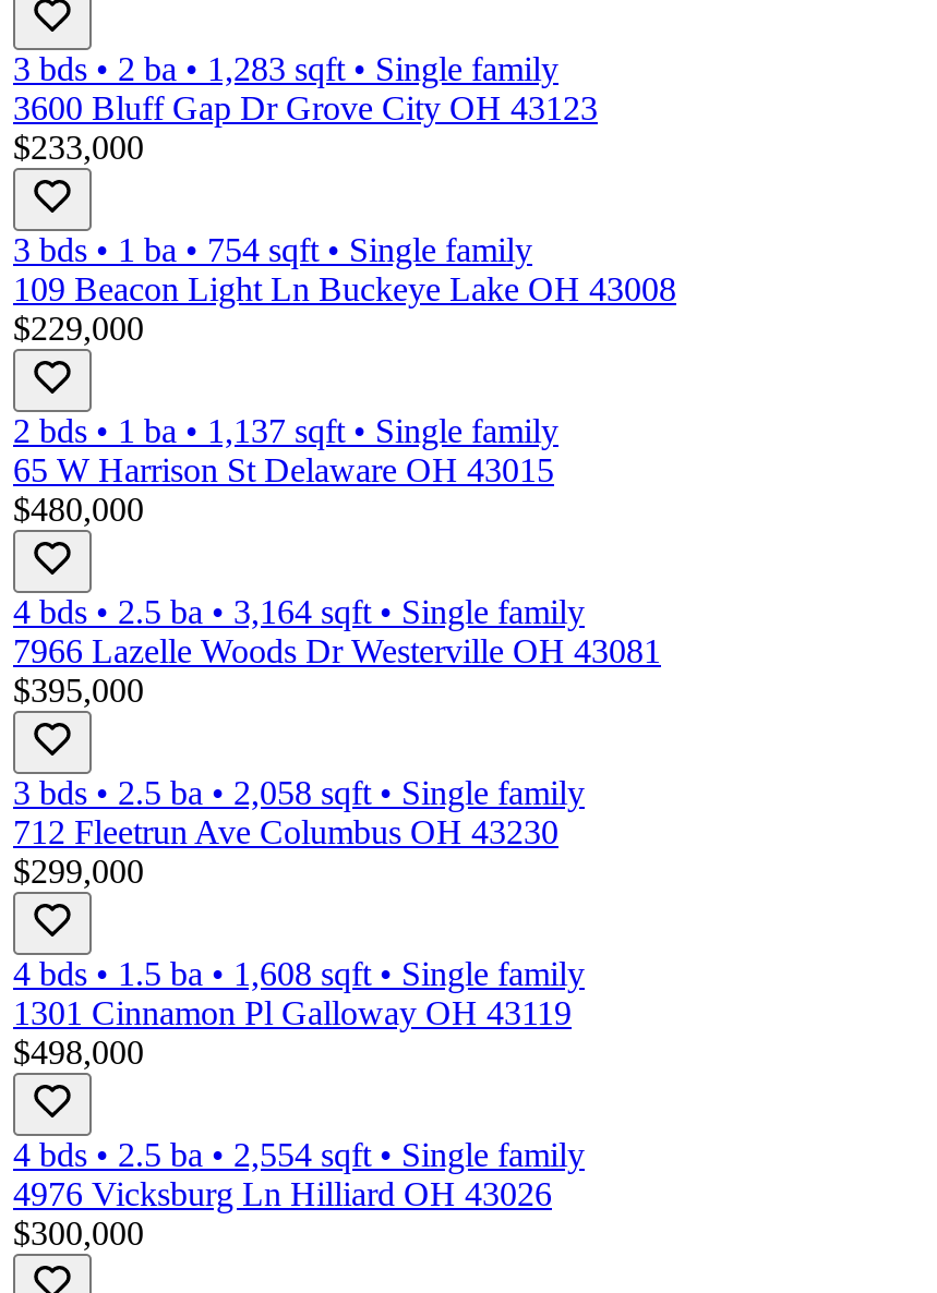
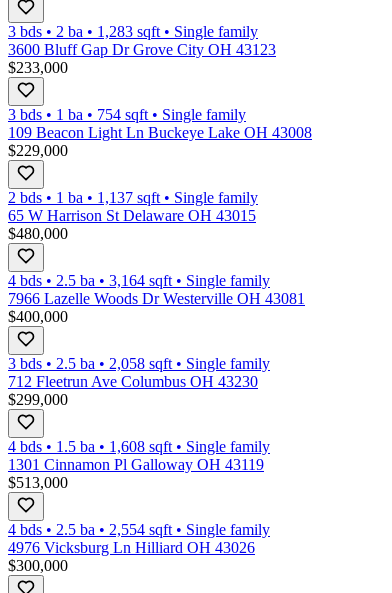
[13,672,144,709] $395,000 -> [8,308,68,325] $400,000
[13,1034,144,1071] $498,000 -> [8,474,68,491] $513,000

